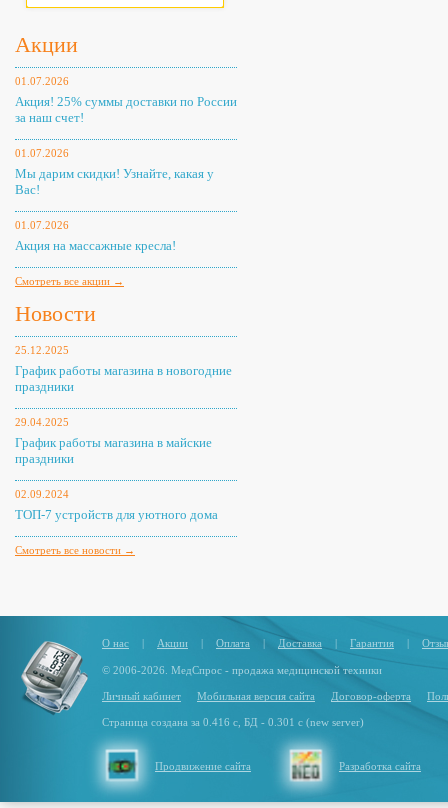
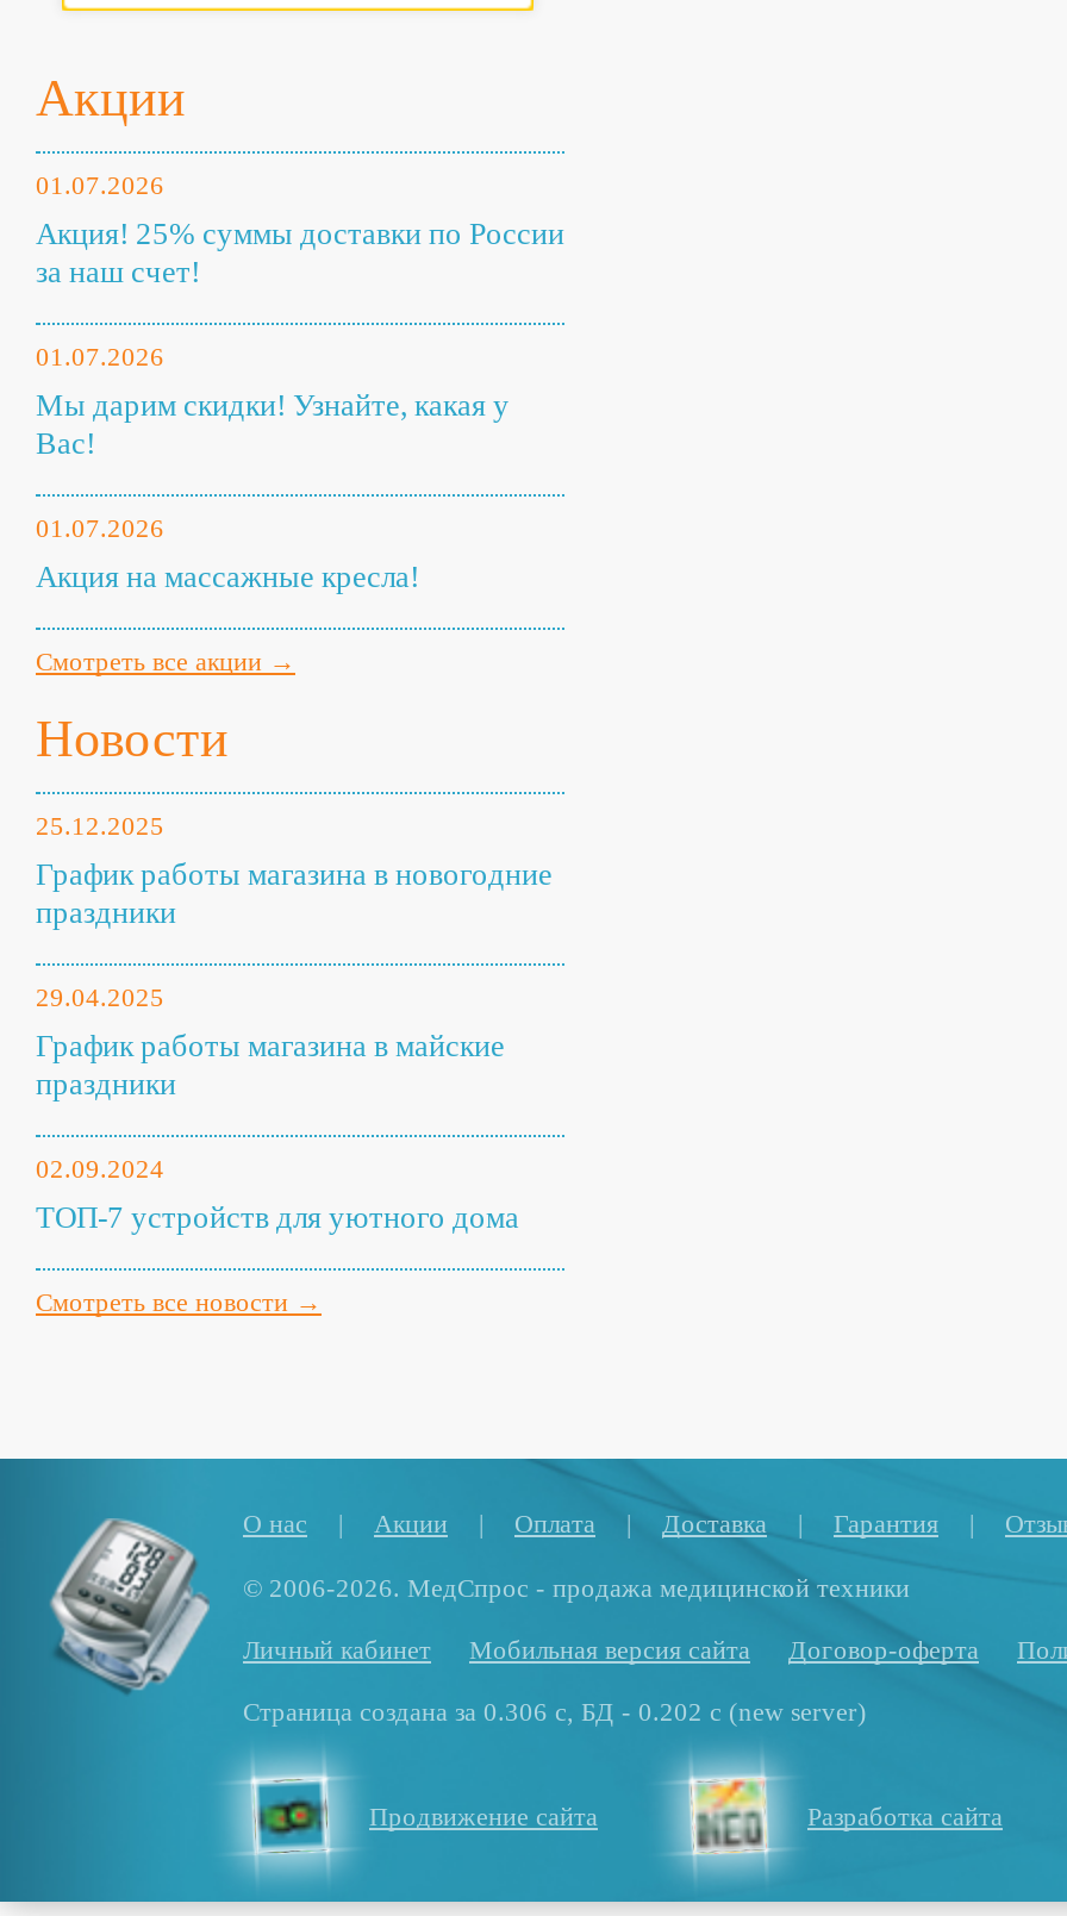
[102,716,364,728] Страница создана за 0.416 с, БД - 0.301 с (new server) -> [243,1697,867,1725] Страница создана за 0.306 с, БД - 0.202 с (new server)

